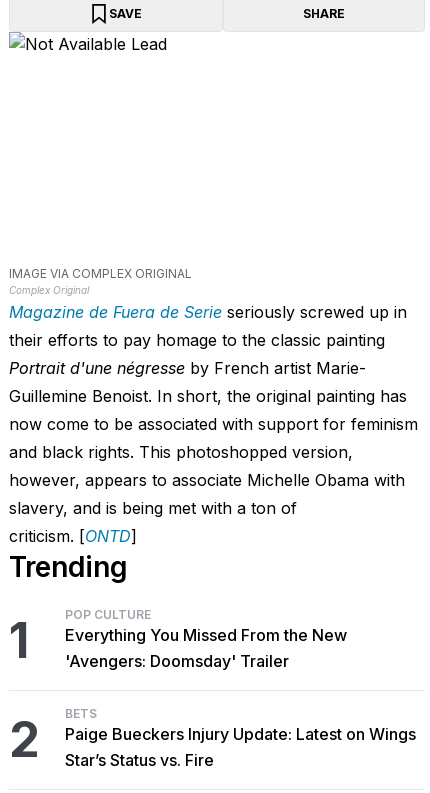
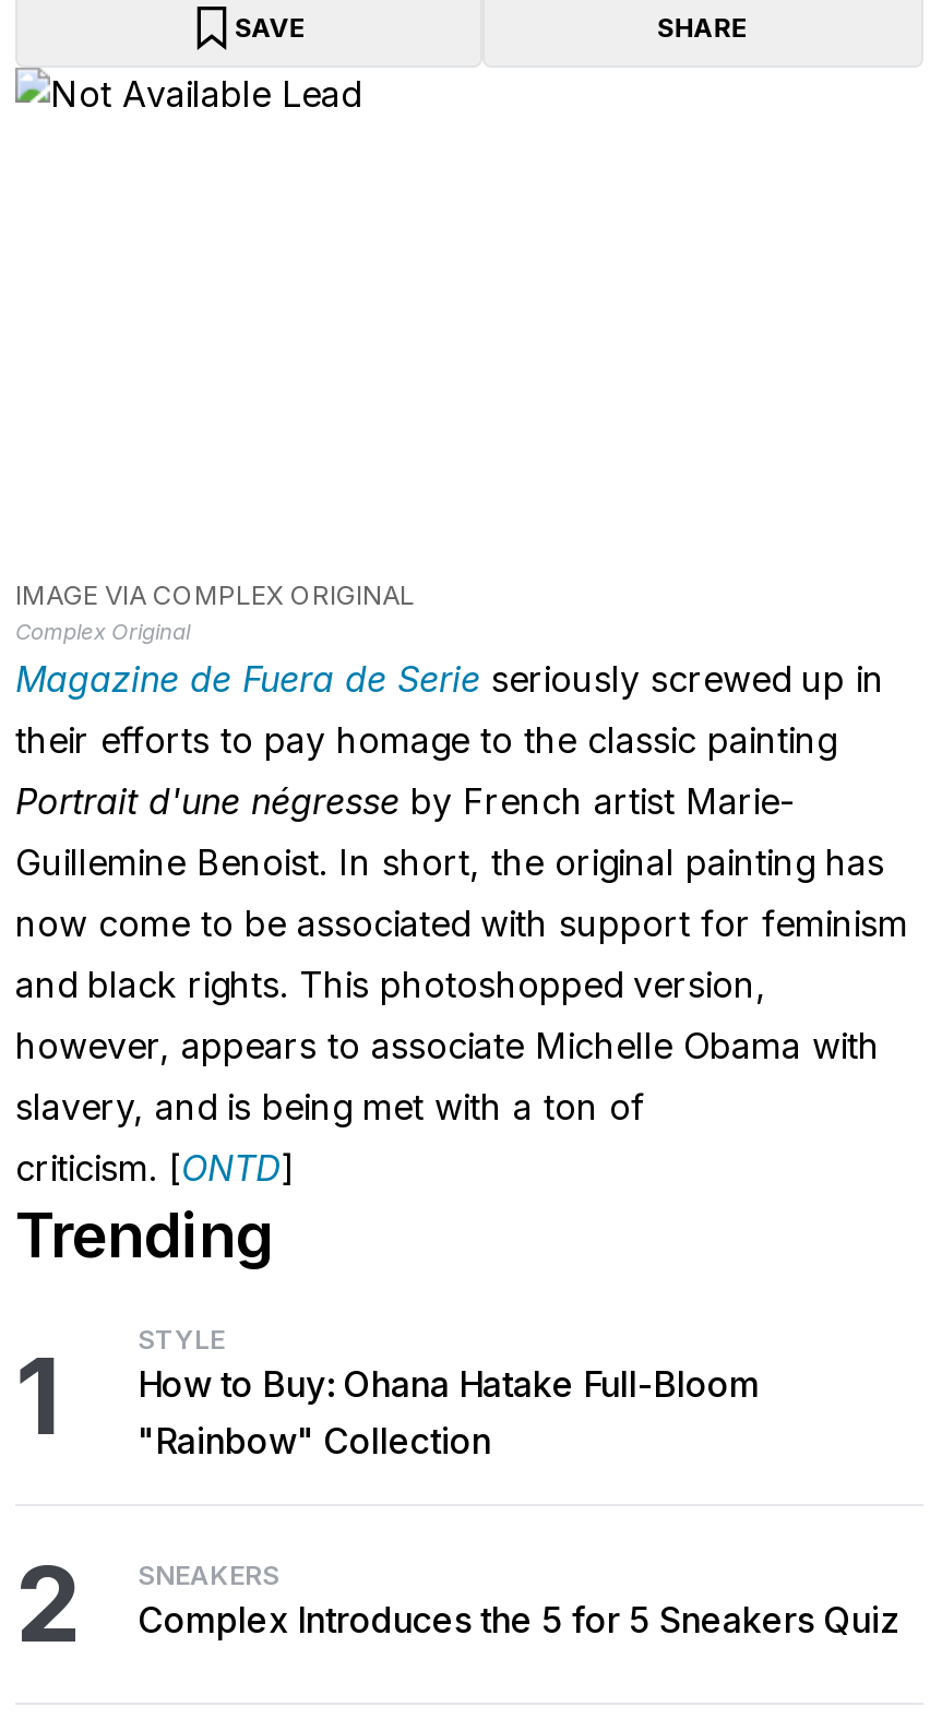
[65,607,347,671] POP CULTURE | Everything You Missed From the New | 'Avengers: Doomsday' Trailer -> [138,1323,760,1463] STYLE | How to Buy: Ohana Hatake Full-Bloom | "Rainbow" Collection
[65,706,416,770] BETS | Paige Bueckers Injury Update: Latest on Wings | Star’s Status vs. Fire -> [138,1559,899,1642] SNEAKERS | Complex Introduces the 5 for 5 Sneakers Quiz

